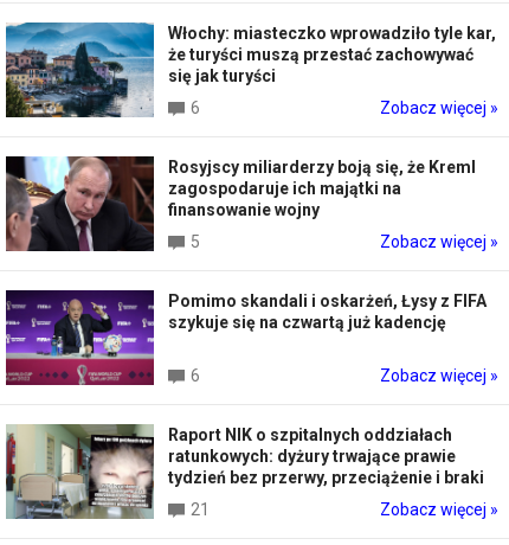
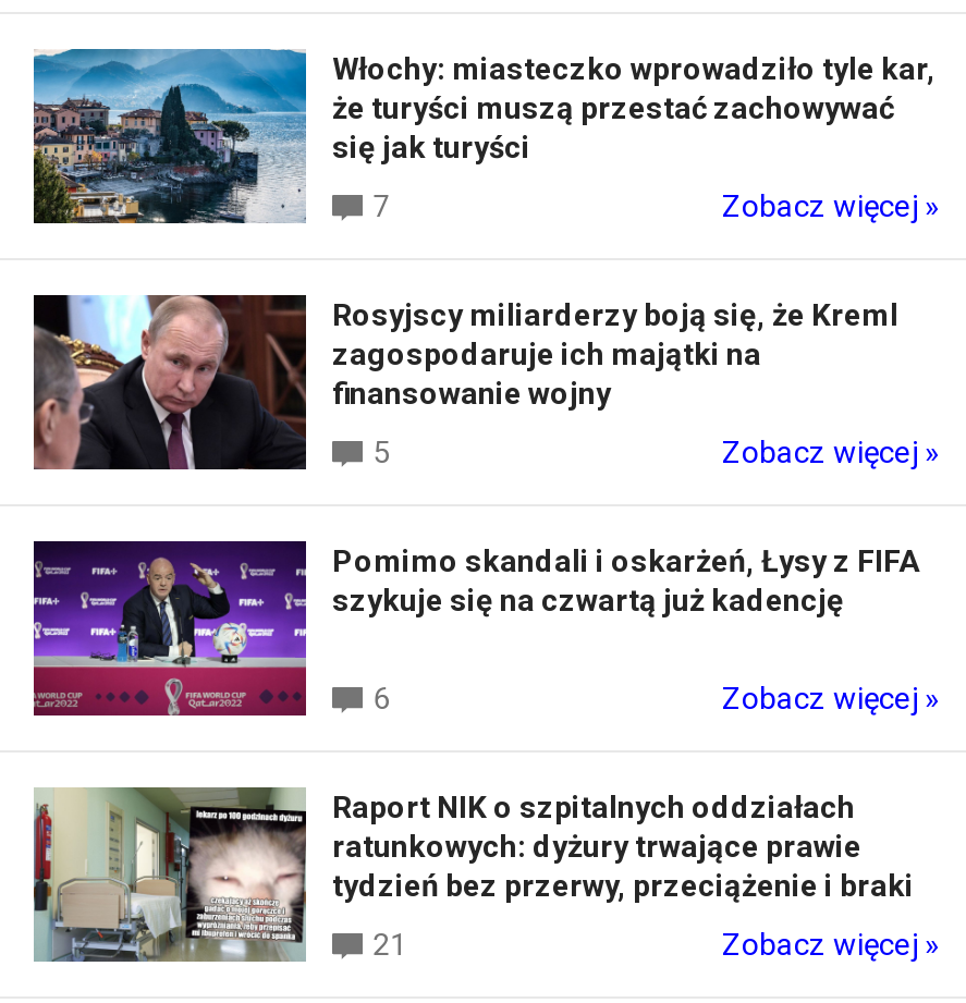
[190,99,200,118] 6 -> [373,188,391,223] 7

